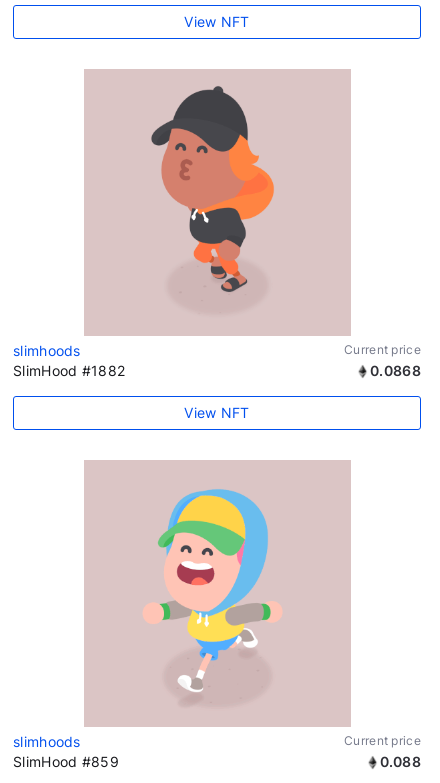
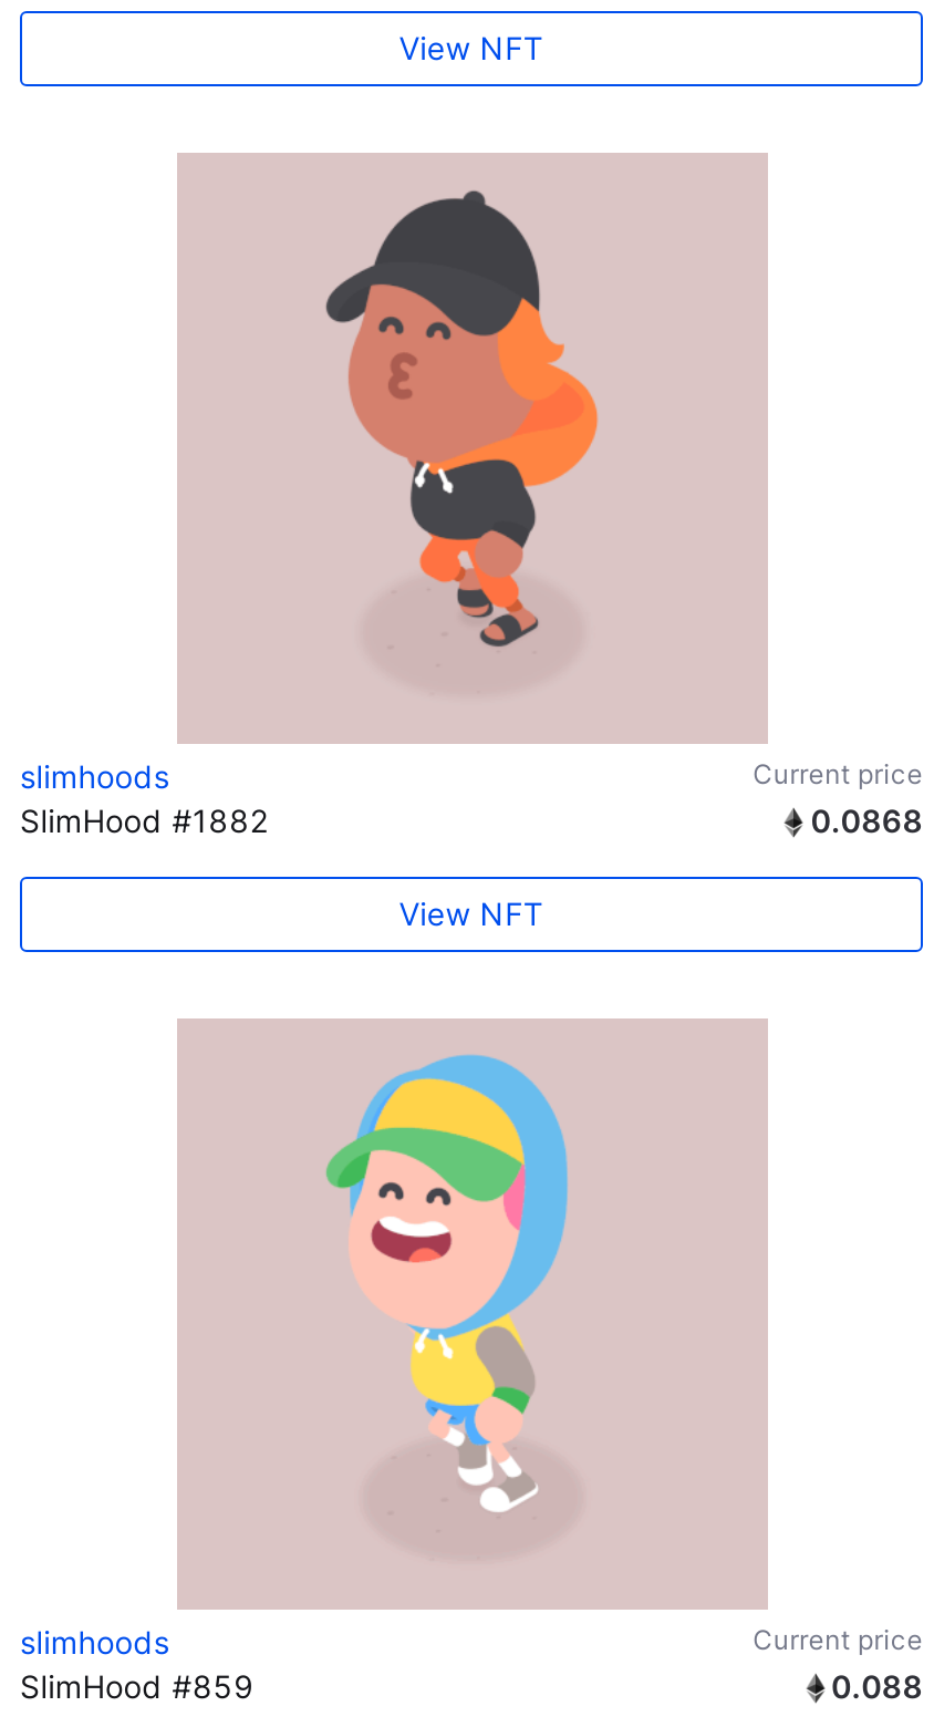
[143,477,282,692] [image] -> [310,1054,613,1530] [image]

